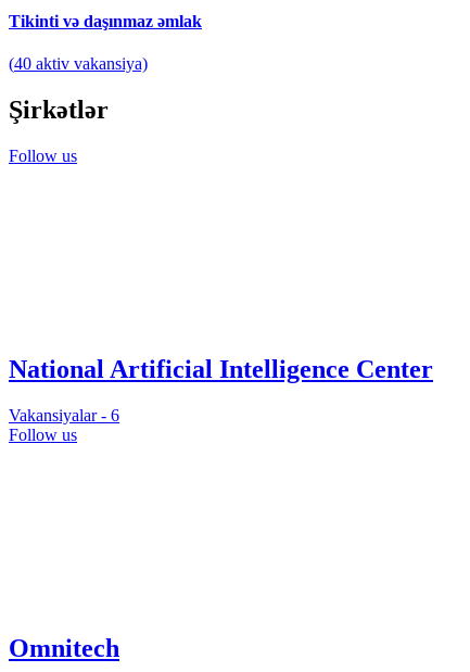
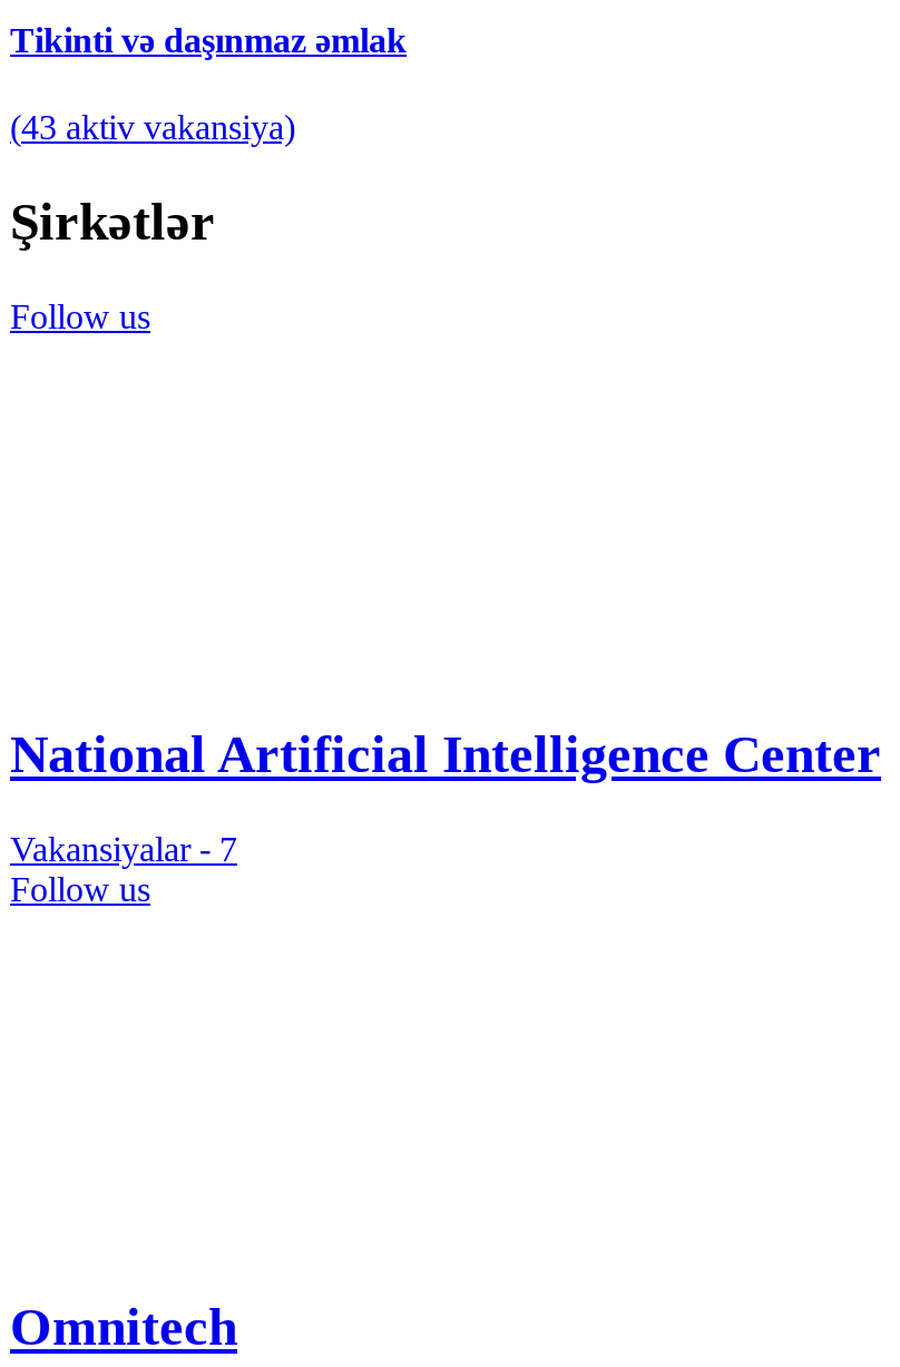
[9,55,148,73] (40 aktiv vakansiya) -> [10,109,295,147] (43 aktiv vakansiya)
[9,406,119,424] Vakansiyalar - 6 -> [10,830,237,868] Vakansiyalar - 7

